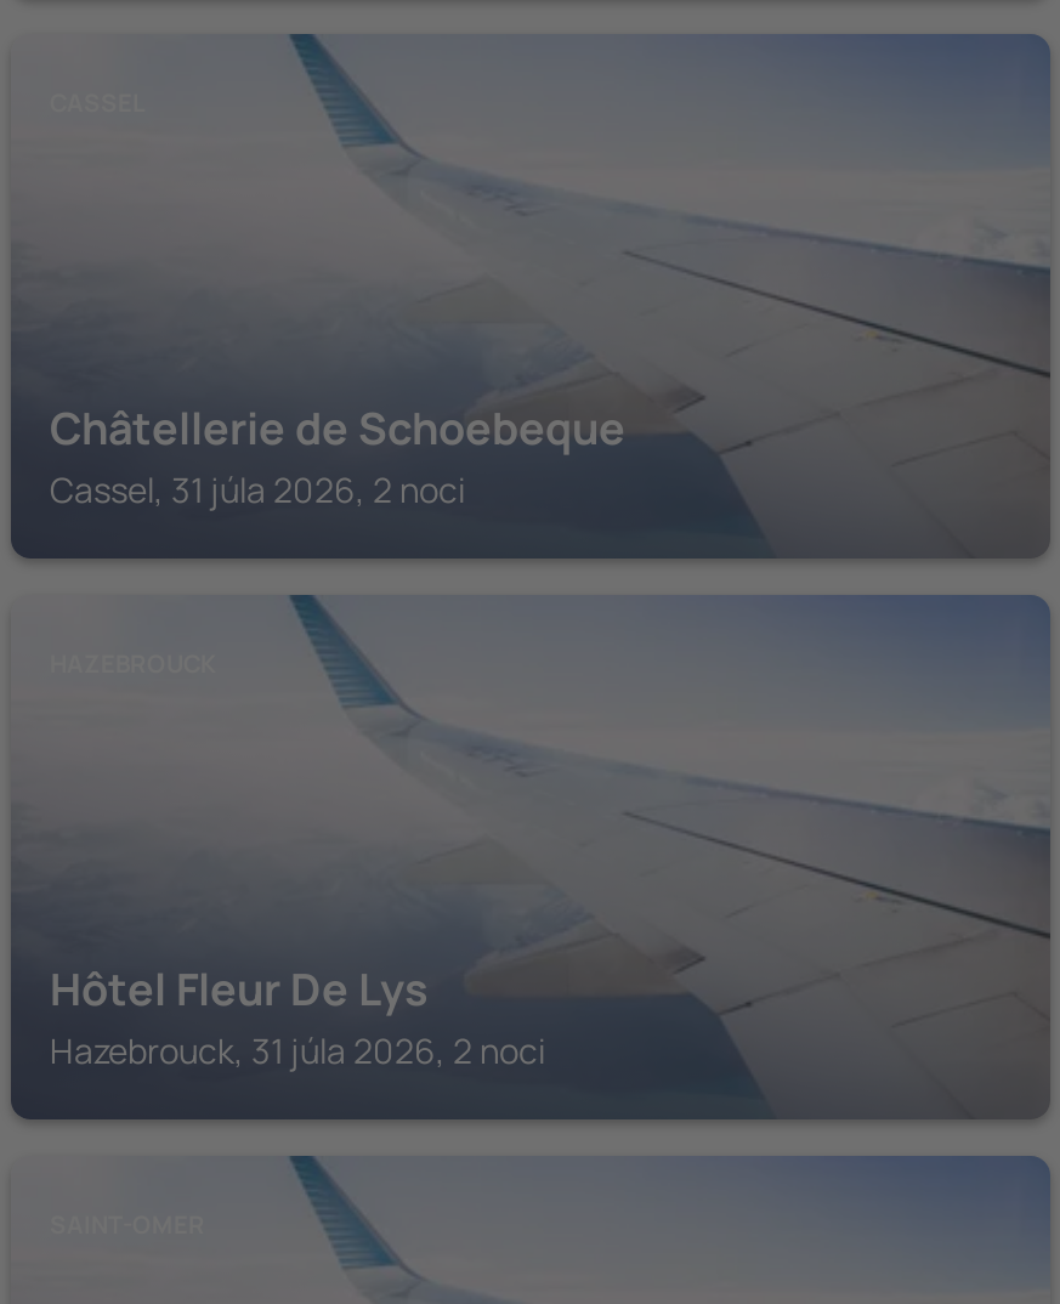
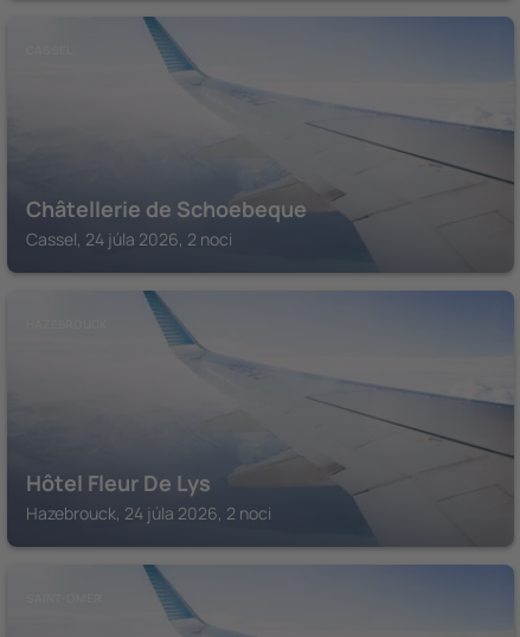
[50,466,465,512] Cassel, 31 júla 2026, 2 noci -> [26,228,232,250] Cassel, 24 júla 2026, 2 noci
[50,1027,545,1073] Hazebrouck, 31 júla 2026, 2 noci -> [26,502,271,524] Hazebrouck, 24 júla 2026, 2 noci

